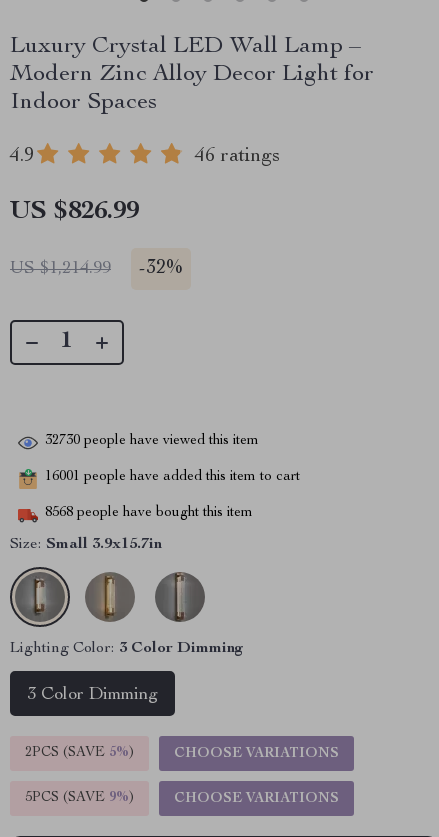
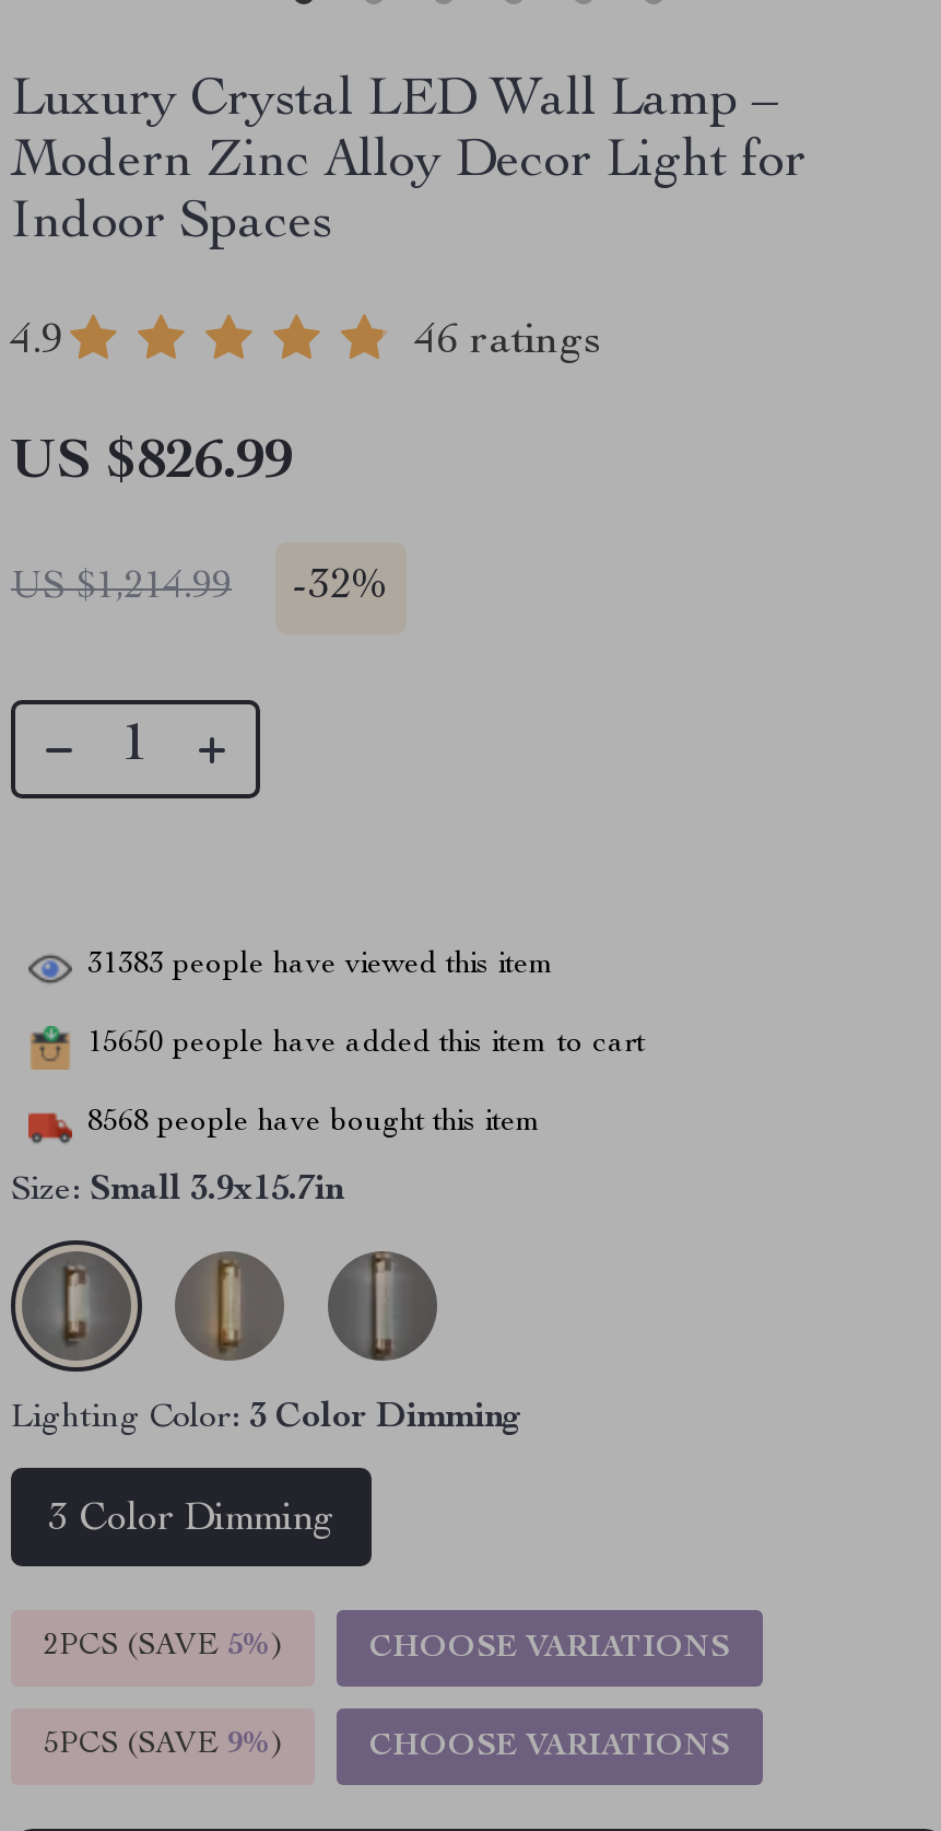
[45,434,259,448] 32730 people have viewed this item -> [87,950,555,981] 31383 people have viewed this item
[45,470,300,484] 16001 people have added this item to cart -> [87,1029,645,1059] 15650 people have added this item to cart

